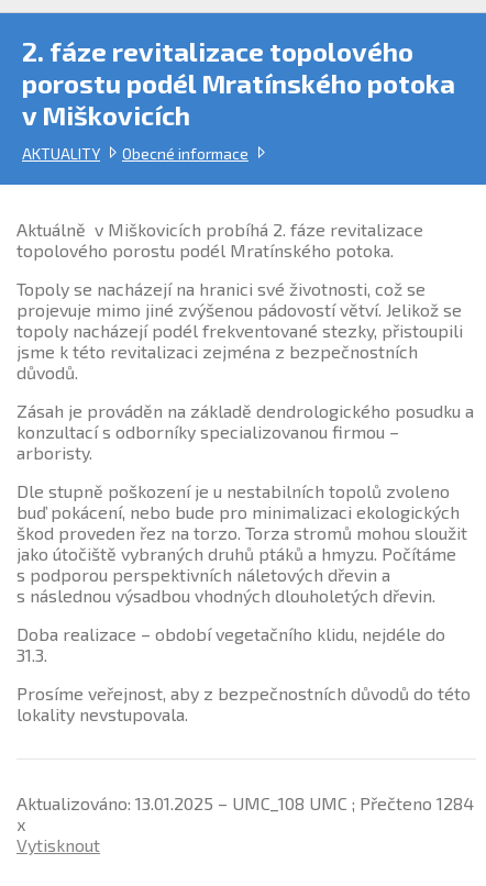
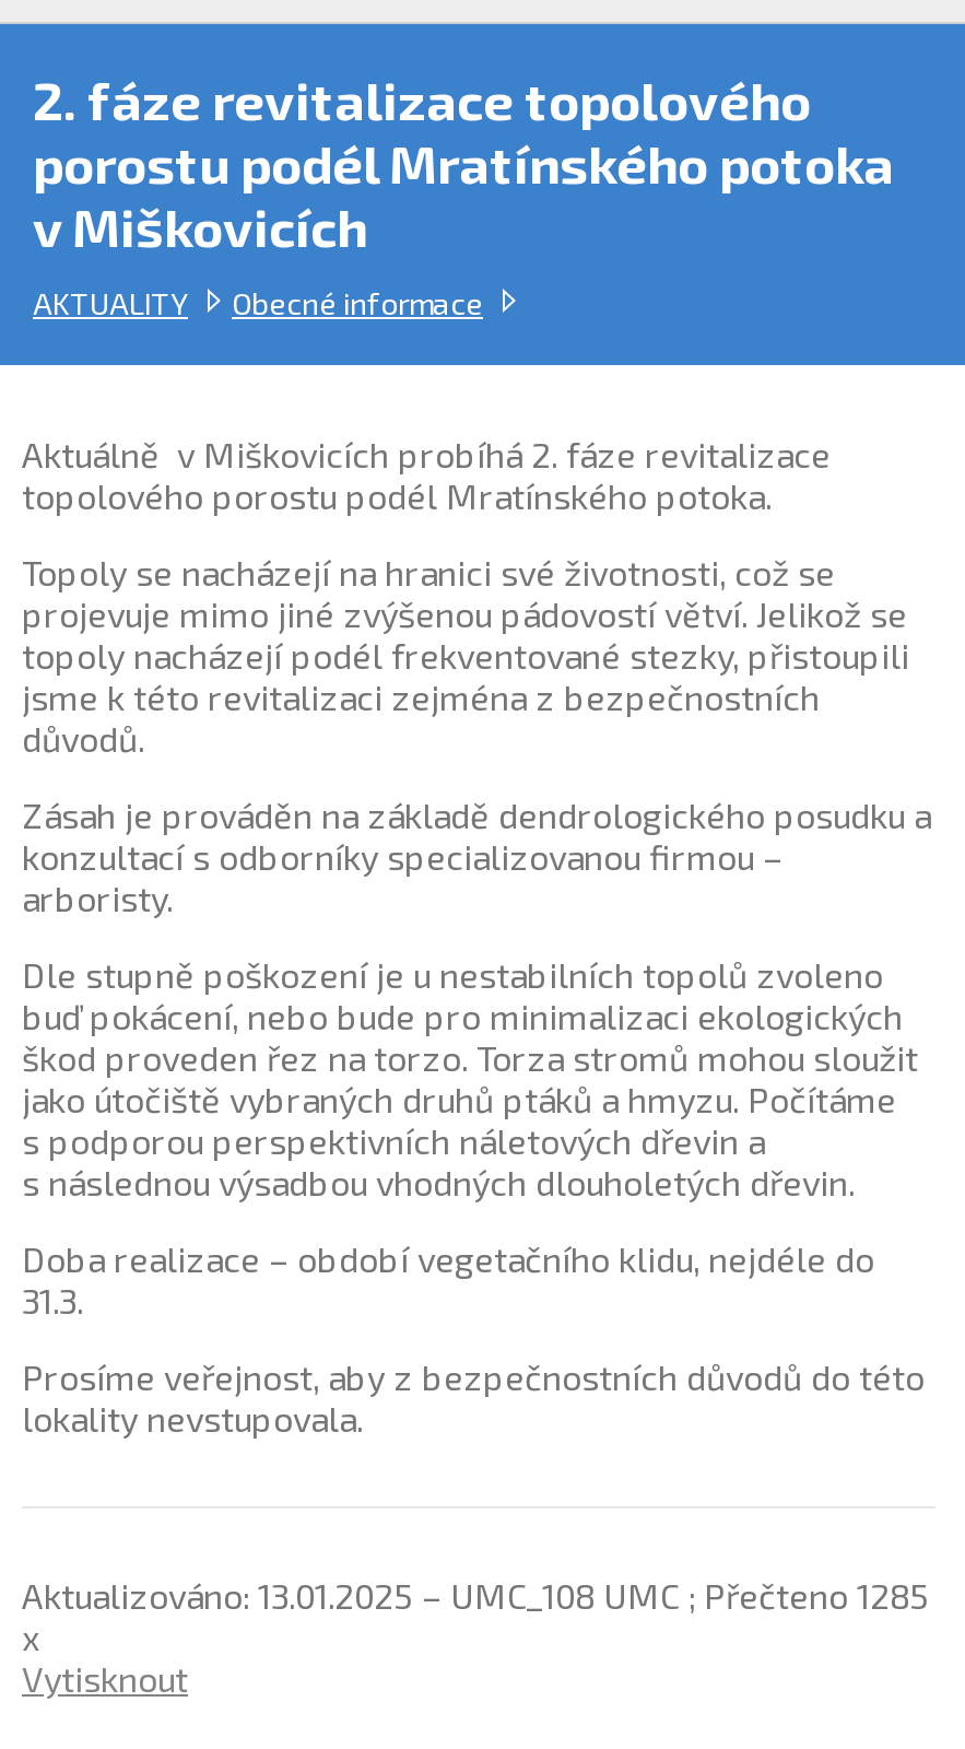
[16,793,474,813] Aktualizováno: 13.01.2025 – UMC_108 UMC ; Přečteno 1284 -> [22,1574,929,1616] Aktualizováno: 13.01.2025 – UMC_108 UMC ; Přečteno 1285

